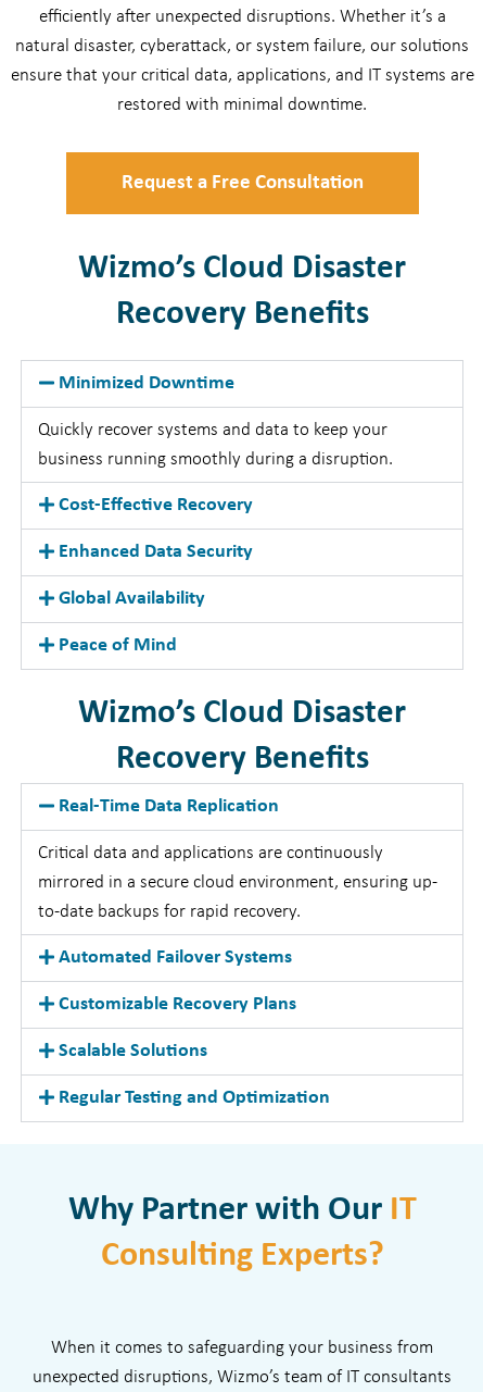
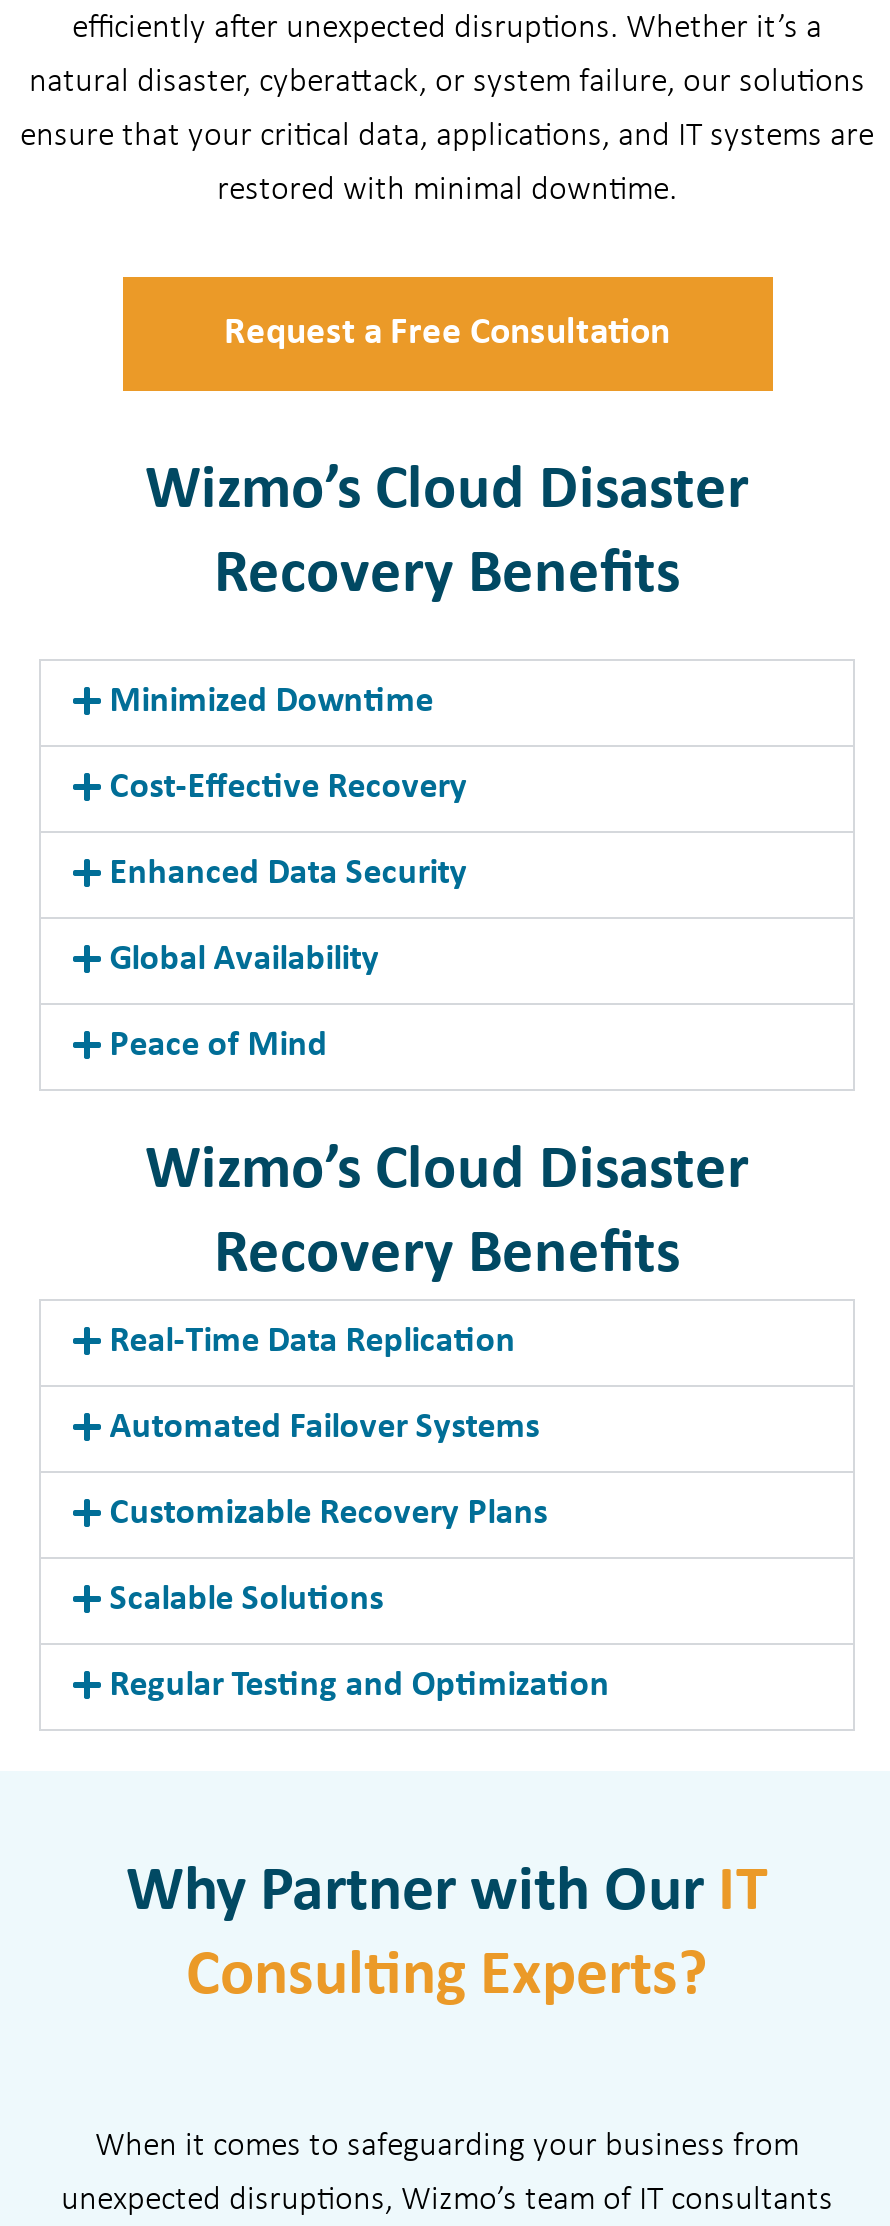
[38,421,393,469] Quickly recover systems and data to keep your | business running smoothly during a disruption. -> none
[38,844,437,921] Critical data and applications are continuously | mirrored in a secure cloud environment, ensuring up- | to-date backups for rapid recovery. -> none

